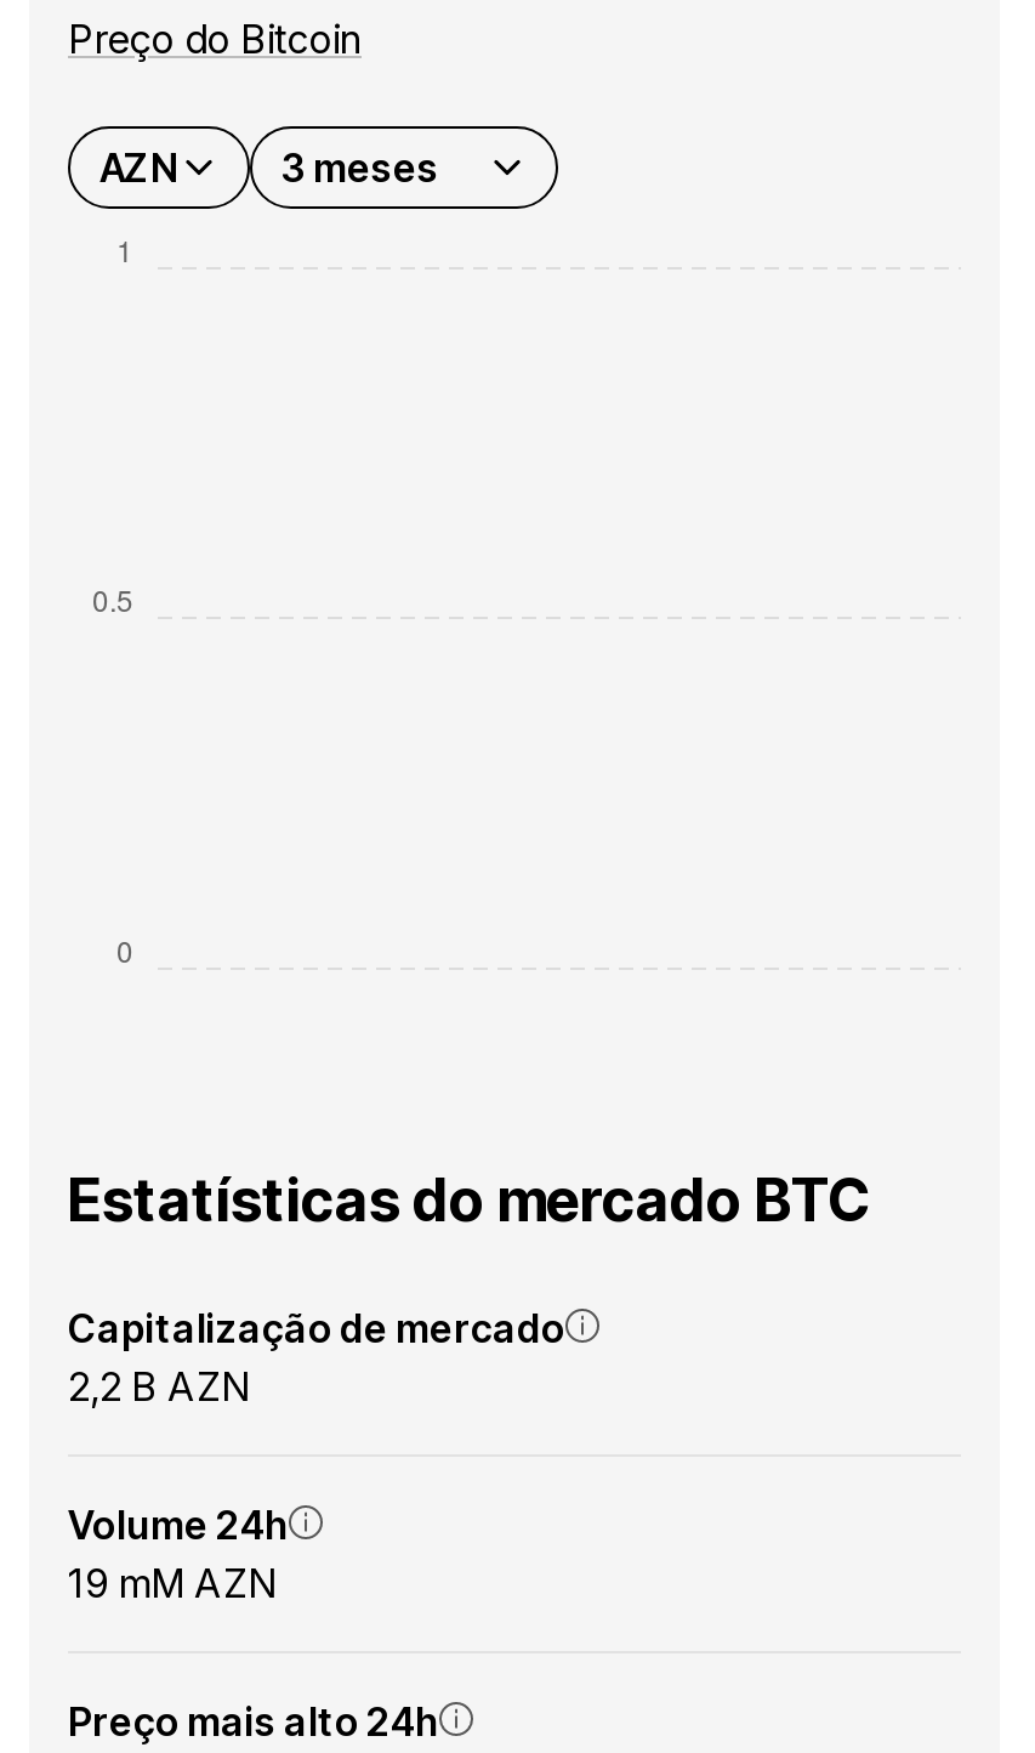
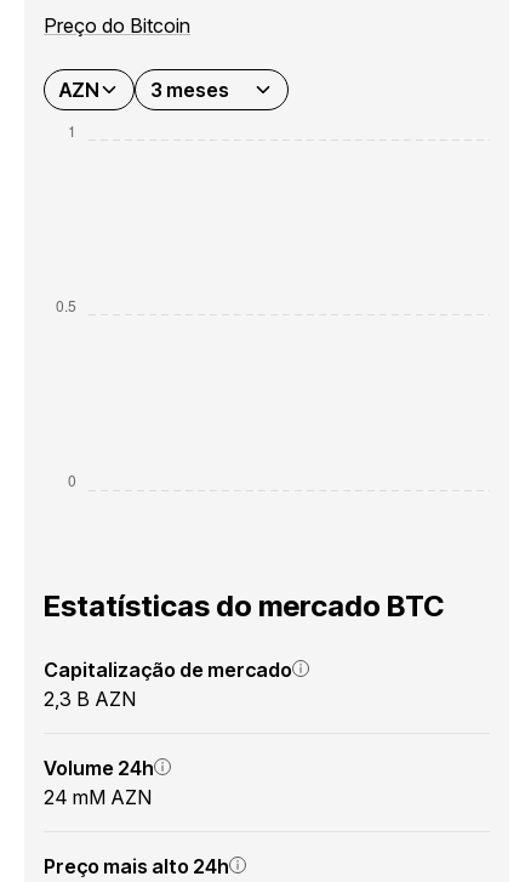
[68,1362,250,1411] 2,2 B AZN -> [44,687,136,711] 2,3 B AZN
[68,1559,277,1607] 19 mM AZN -> [44,785,152,809] 24 mM AZN

